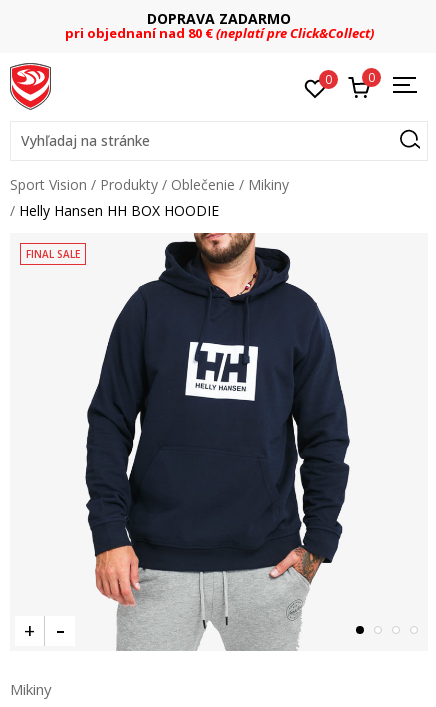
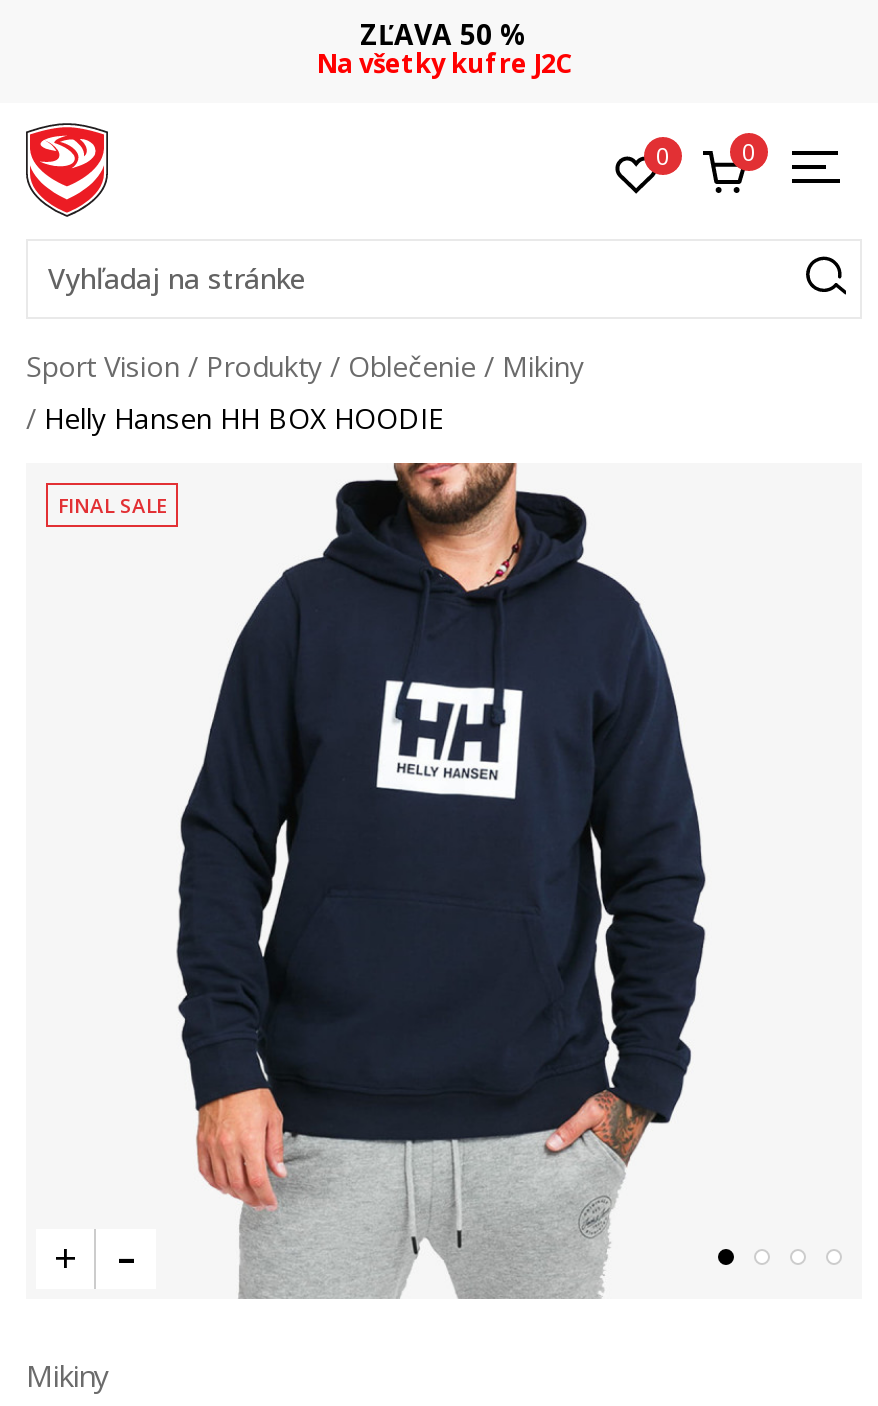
[64,9,373,42] DOPRAVA ZADARMO | pri objednaní nad 80 €(neplatí pre Click&Collect) -> [317,15,571,81] ZĽAVA 50 % | Na všetky kufre J2C

